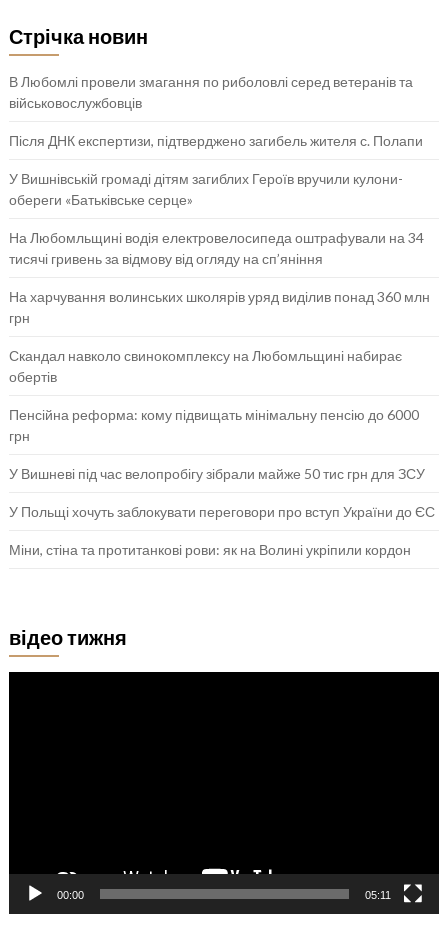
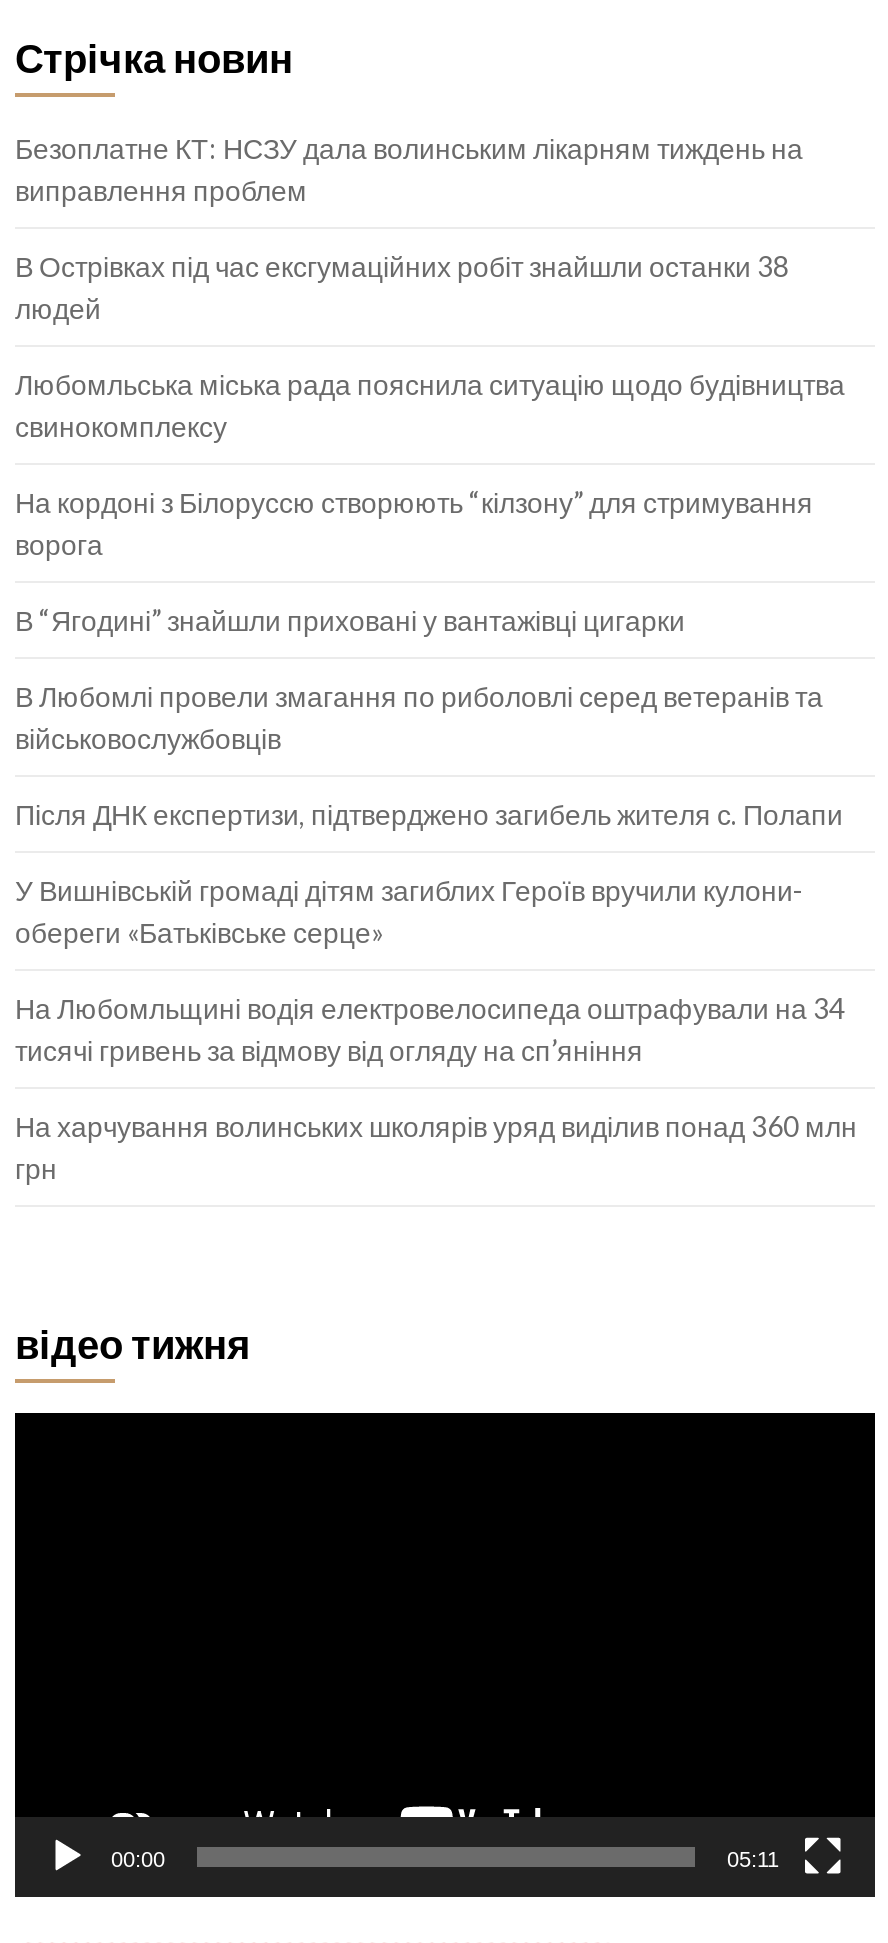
none -> [15,131,845,637] Безоплатне КТ: НСЗУ дала волинським лікарням тиждень на | виправлення проблем | В Острівках під час ексгумаційних робіт знайшли останки 38 | людей | Любомльська міська рада пояснила ситуацію щодо будівництва | свинокомплексу | На кордоні з Білоруссю створюють “кілзону” для стримування | ворога | В “Ягодині” знайшли приховані у вантажівці цигарки
moved [9,73,430,326] -> [15,679,857,1185]: В Любомлі провели змагання по риболовлі серед ветеранів та | військовослужбовців | Після ДНК експертизи, підтверджено загибель жителя с. Полапи | ... | На харчування волинських школярів уряд виділив понад 360 млн | грн
[9,347,435,558] Скандал навколо свинокомплексу на Любомльщині набирає | обертів | Пенсійна реформа: кому підвищать мінімальну пенсію до 6000 | грн | У Вишневі під час велопробігу зібрали майже 50 тис грн для ЗСУ | У Польщі хочуть заблокувати переговори про вступ України до ЄС | Міни, стіна та протитанкові рови: як на Волині укріпили кордон -> none

